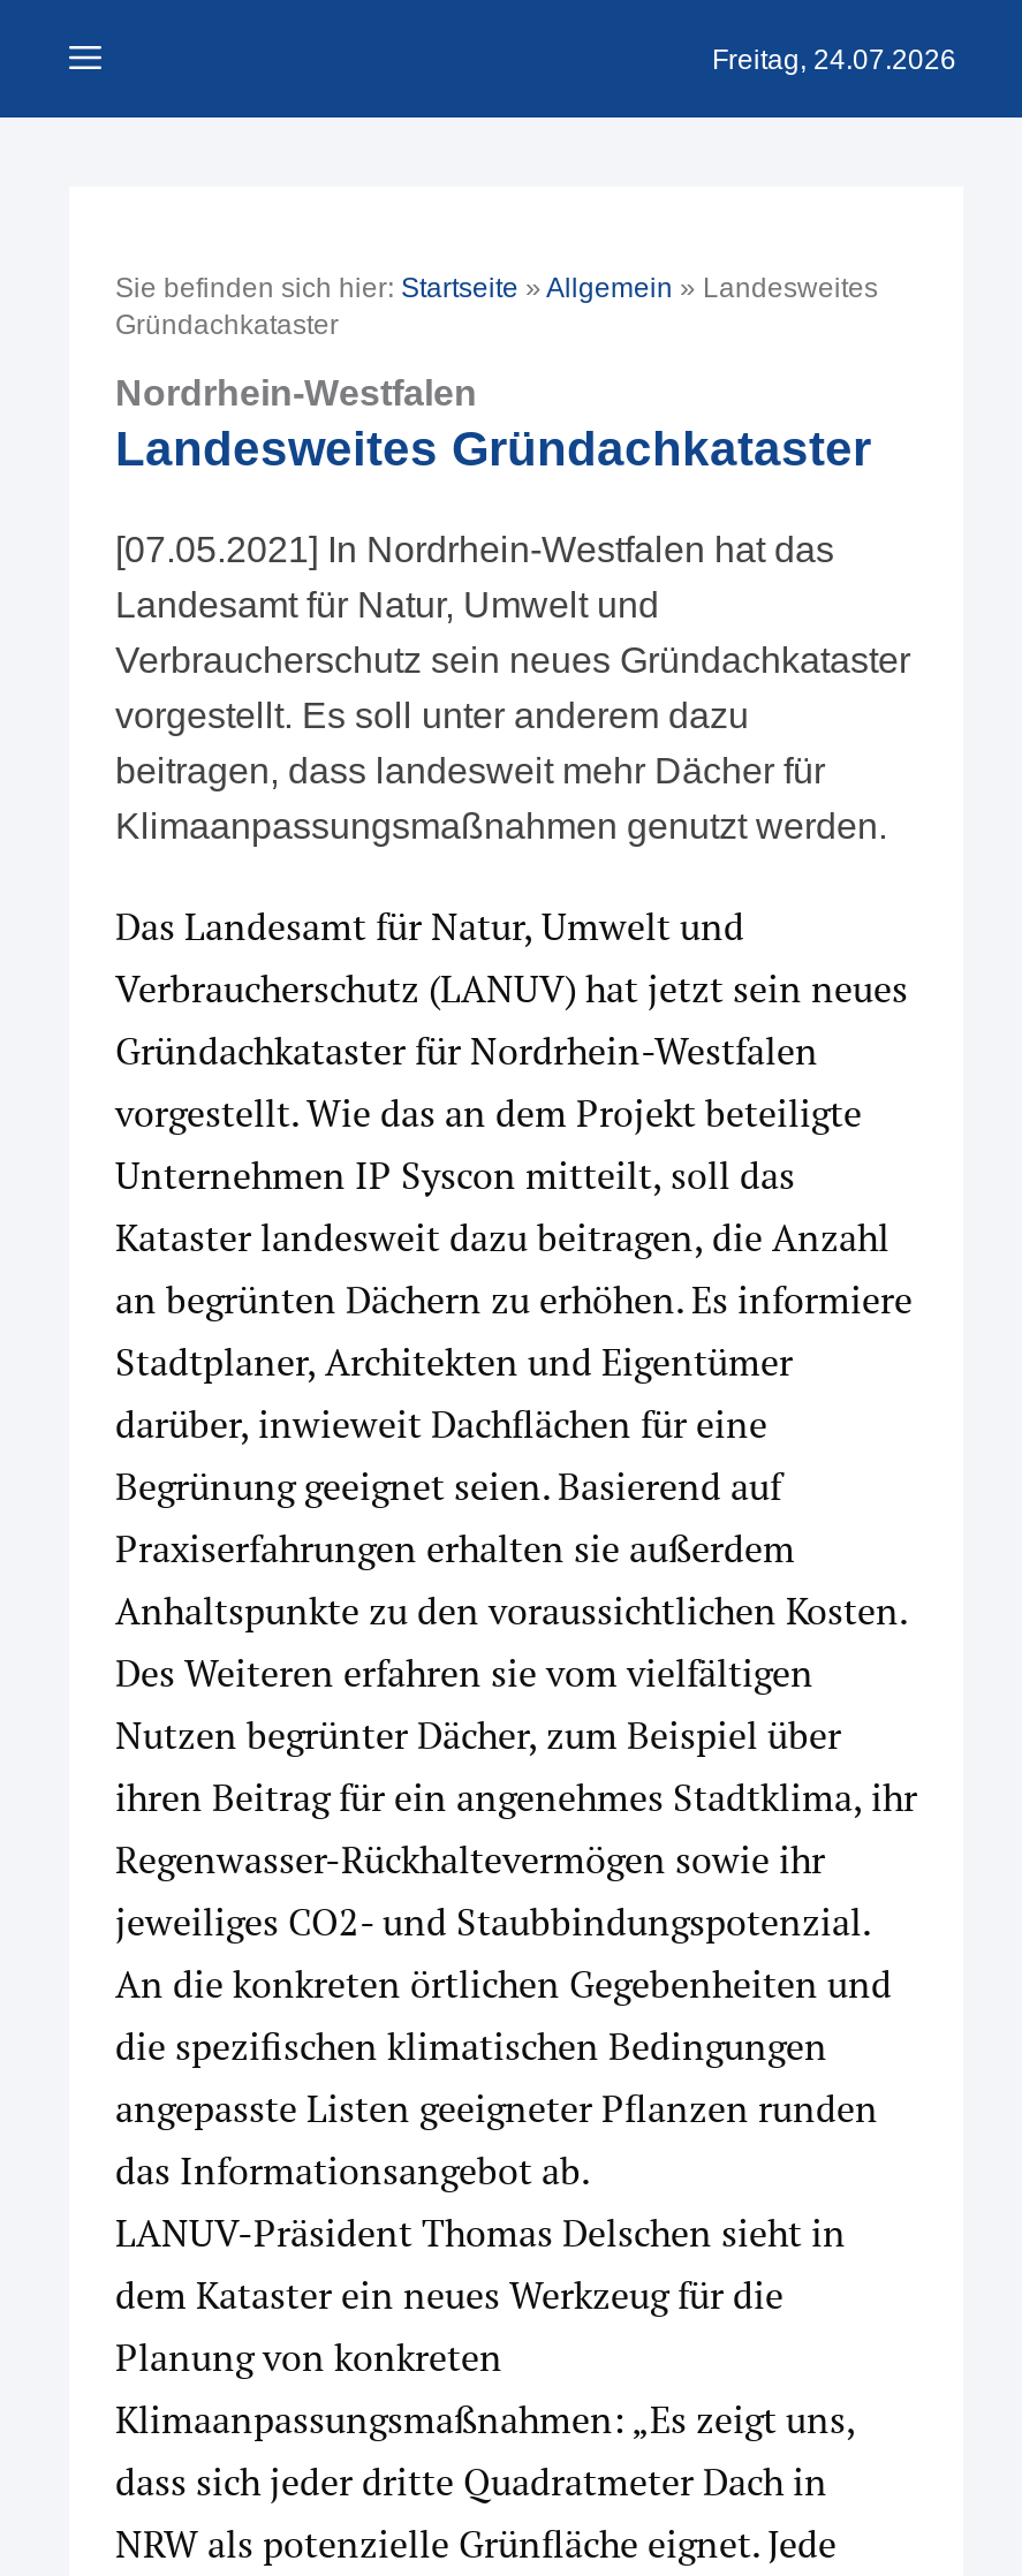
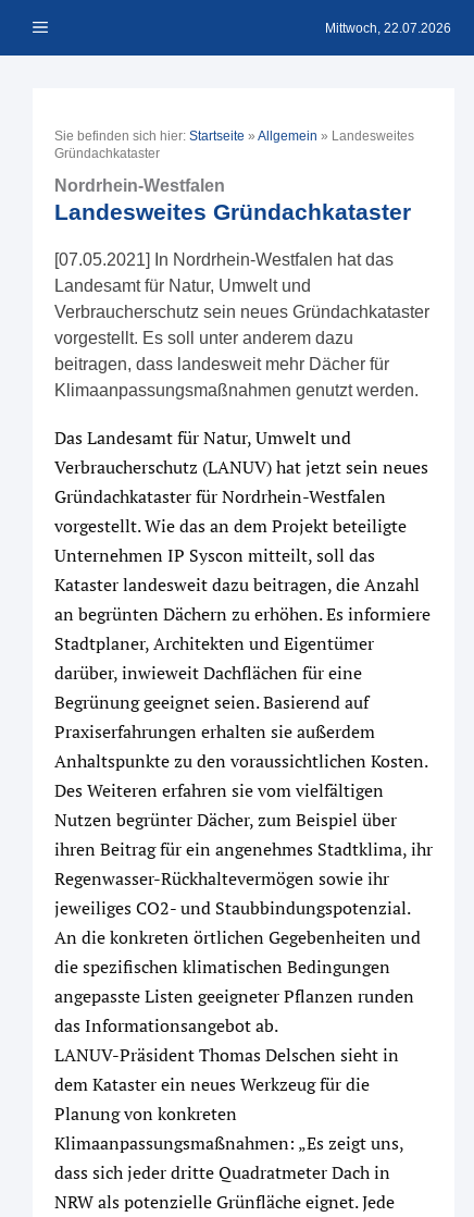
[712,43,956,75] Freitag, 24.07.2026 -> [325,20,451,35] Mittwoch, 22.07.2026

